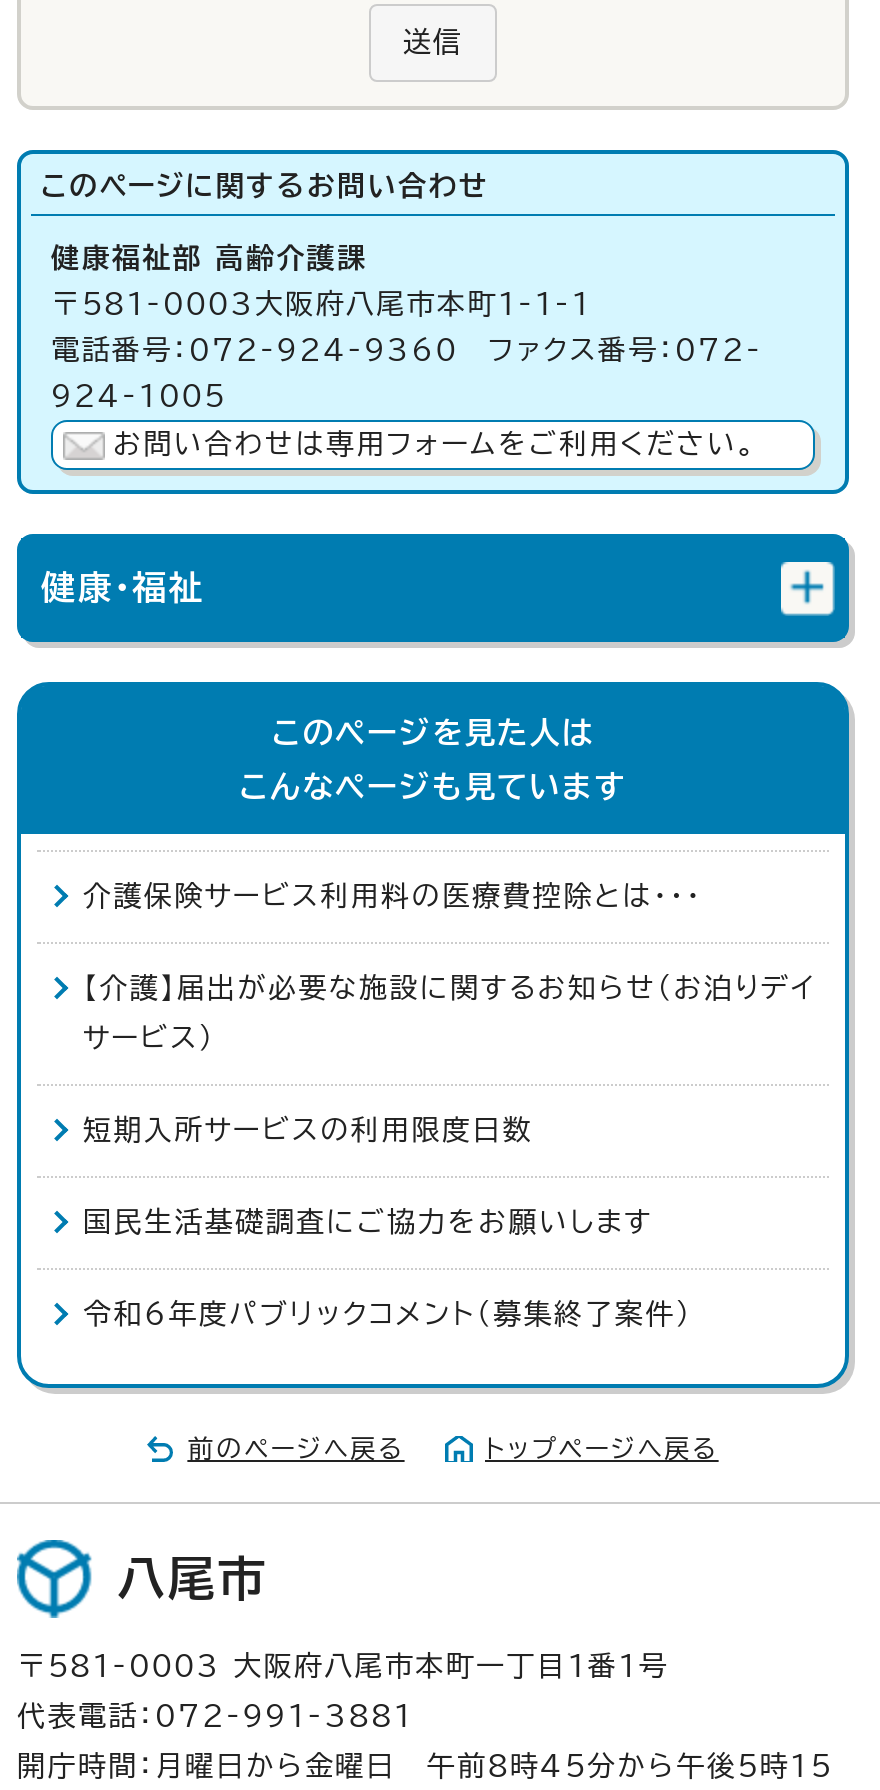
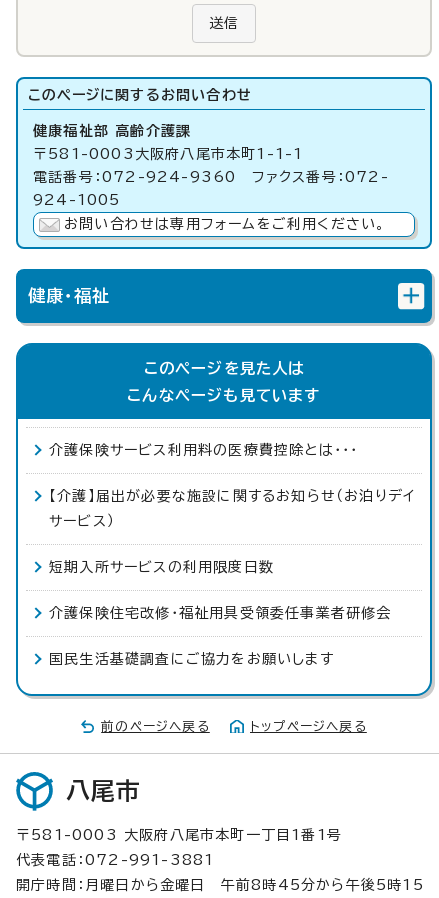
none -> [49,606,392,620] 介護保険住宅改修・福祉用具受領委任事業者研修会
moved [83,1209,653,1237] -> [49,652,334,666]: 国民生活基礎調査にご協力をお願いします
[83,1301,692,1329] 令和6年度パブリックコメント（募集終了案件） -> none

